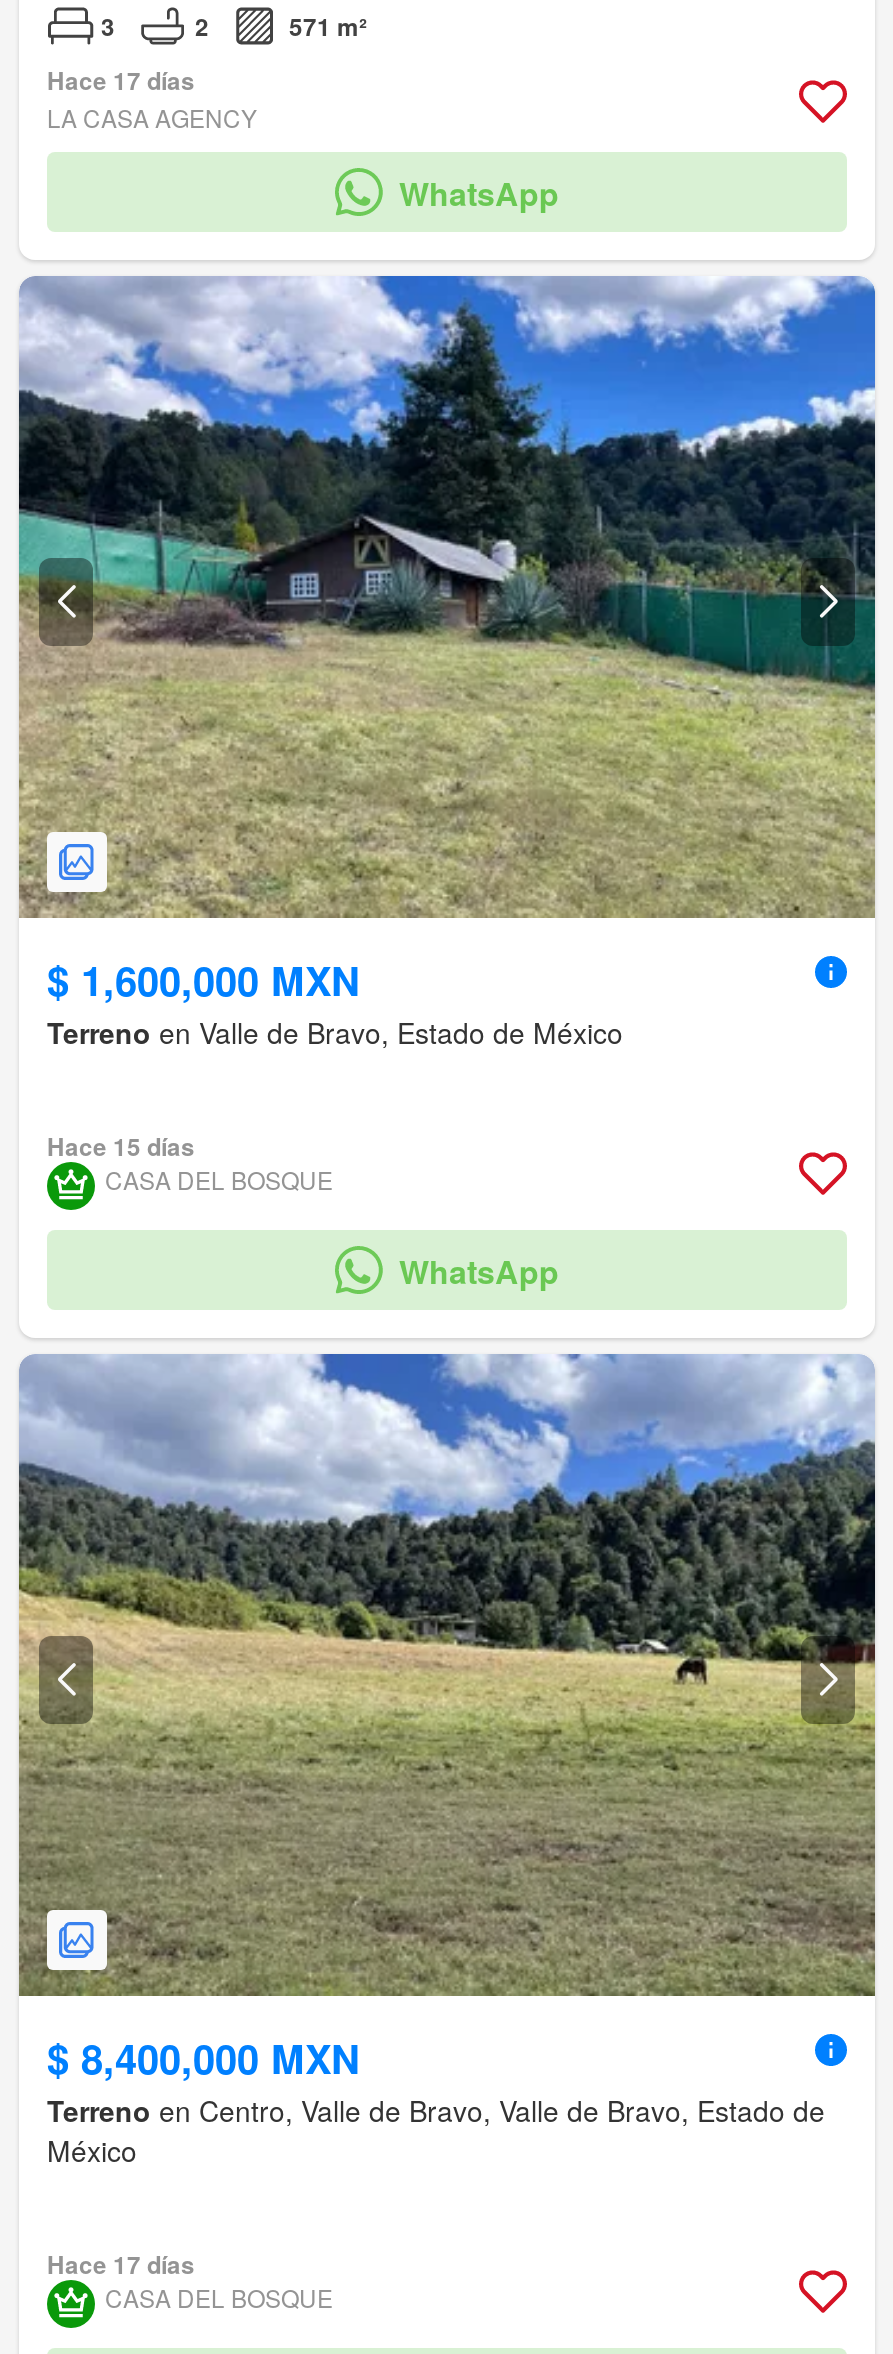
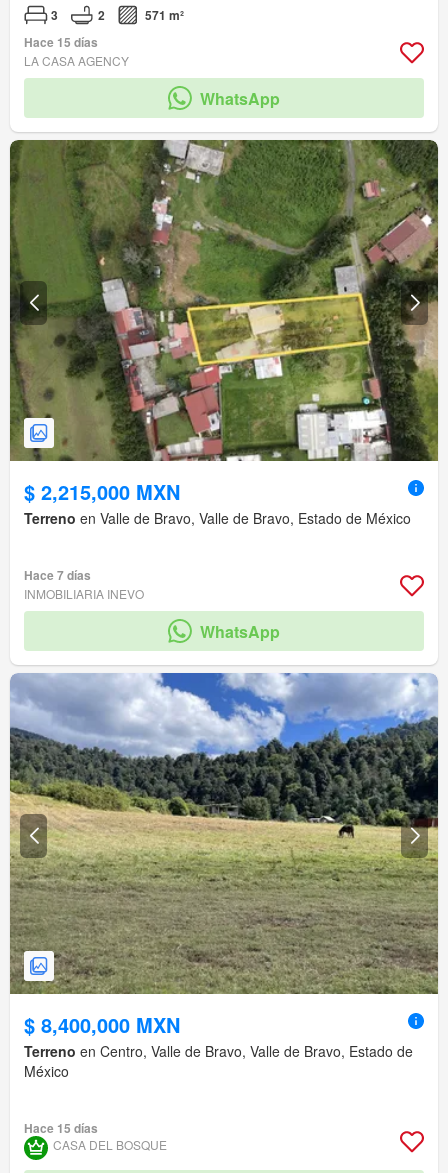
[47,63,195,99] Hace 17 días -> [24,33,98,51] Hace 15 días
[17,274,877,1053] [image] | $ 1,600,000 MXN | Terreno en Valle de Bravo, Estado de México -> [9,139,439,528] [image] | $ 2,215,000 MXN | Terreno en Valle de Bravo, Valle de Bravo, Estado de México
[47,1129,333,1197] Hace 15 días | CASA DEL BOSQUE -> [24,566,144,602] Hace 7 días | INMOBILIARIA INEVO
[47,2247,195,2283] Hace 17 días -> [24,1119,98,1137] Hace 15 días

